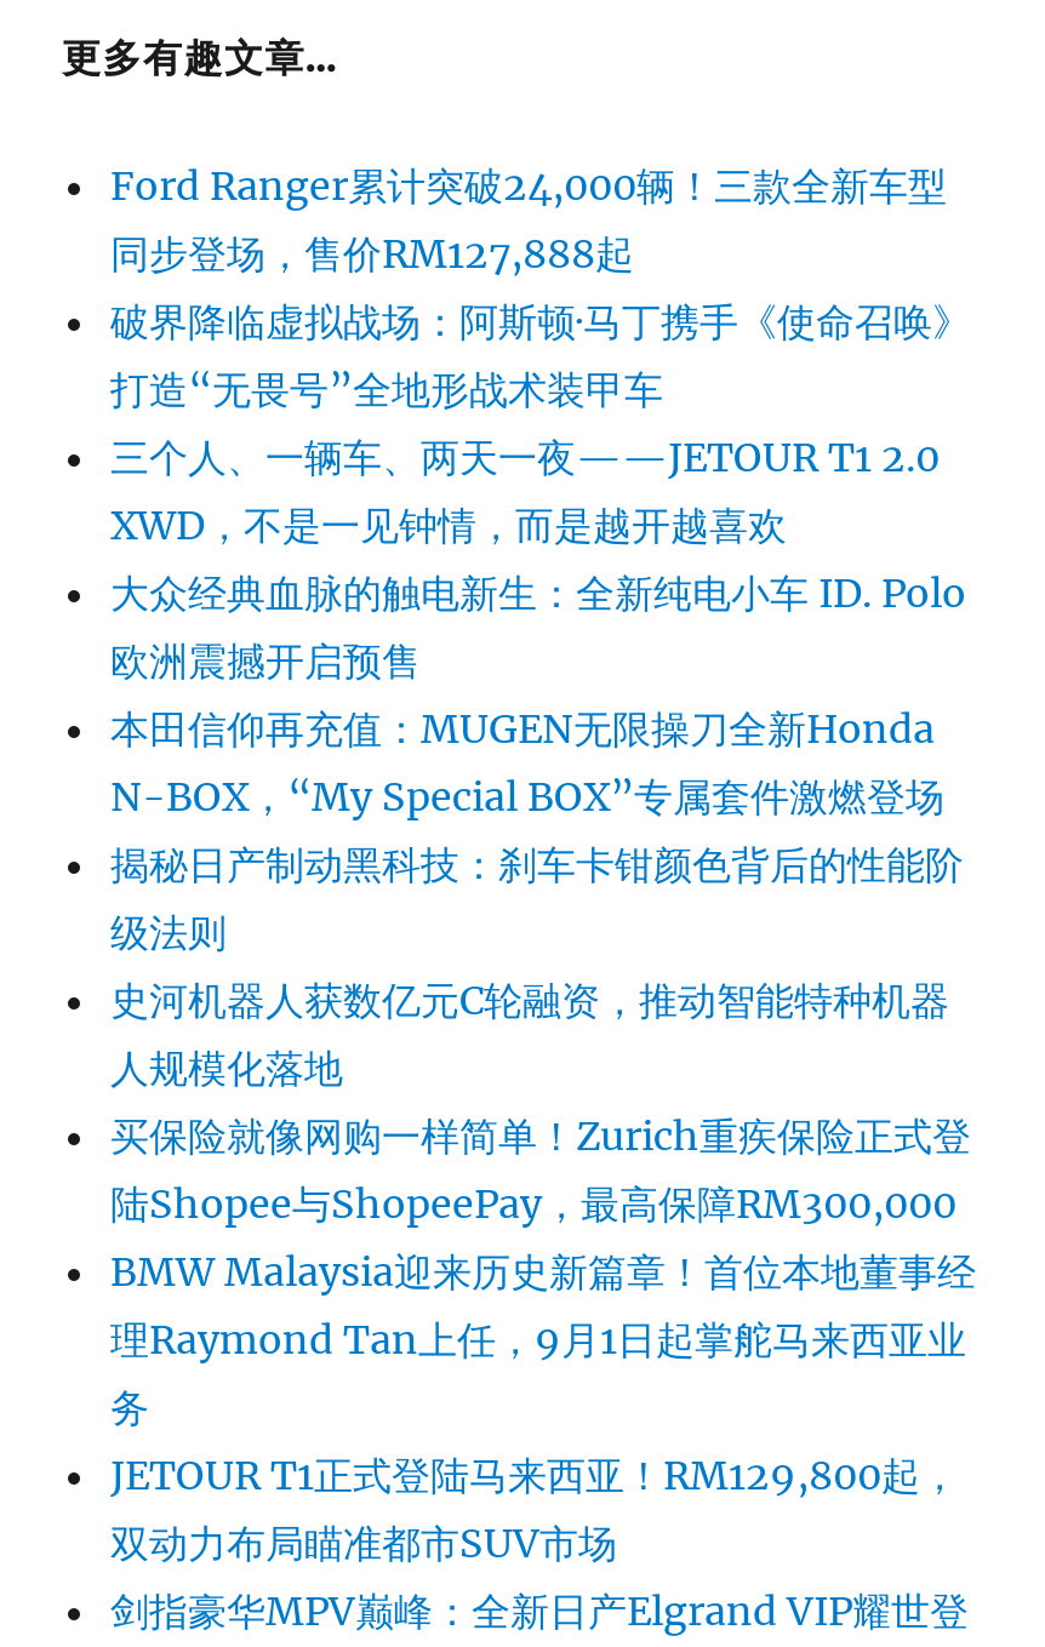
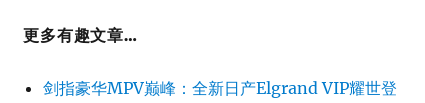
[110,160,976,1566] Ford Ranger累计突破24,000辆！三款全新车型 | 同步登场，售价RM127,888起 | 破界降临虚拟战场：阿斯顿·马丁携手《使命召唤》 | 打造“无畏号”全地形战术装甲车 | 三个人、一辆车、两天一夜——JETOUR T1 2.0 | XWD，不是一见钟情，而是越开越喜欢 | 大众经典血脉的触电新生：全新纯电小车 ID. Polo | 欧洲震撼开启预售 | 本田信仰再充值：MUGEN无限操刀全新Honda | N-BOX，“My Special BOX”专属套件激燃登场 | 揭秘日产制动黑科技：刹车卡钳颜色背后的性能阶 | 级法则 | 史河机器人获数亿元C轮融资，推动智能特种机器 | 人规模化落地 | 买保险就像网购一样简单！Zurich重疾保险正式登 | 陆Shopee与ShopeePay，最高保障RM300,000 | BMW Malaysia迎来历史新篇章！首位本地董事经 | 理Raymond Tan上任，9月1日起掌舵马来西亚业 | 务 | JETOUR T1正式登陆马来西亚！RM129,800起， | 双动力布局瞄准都市SUV市场 -> none

